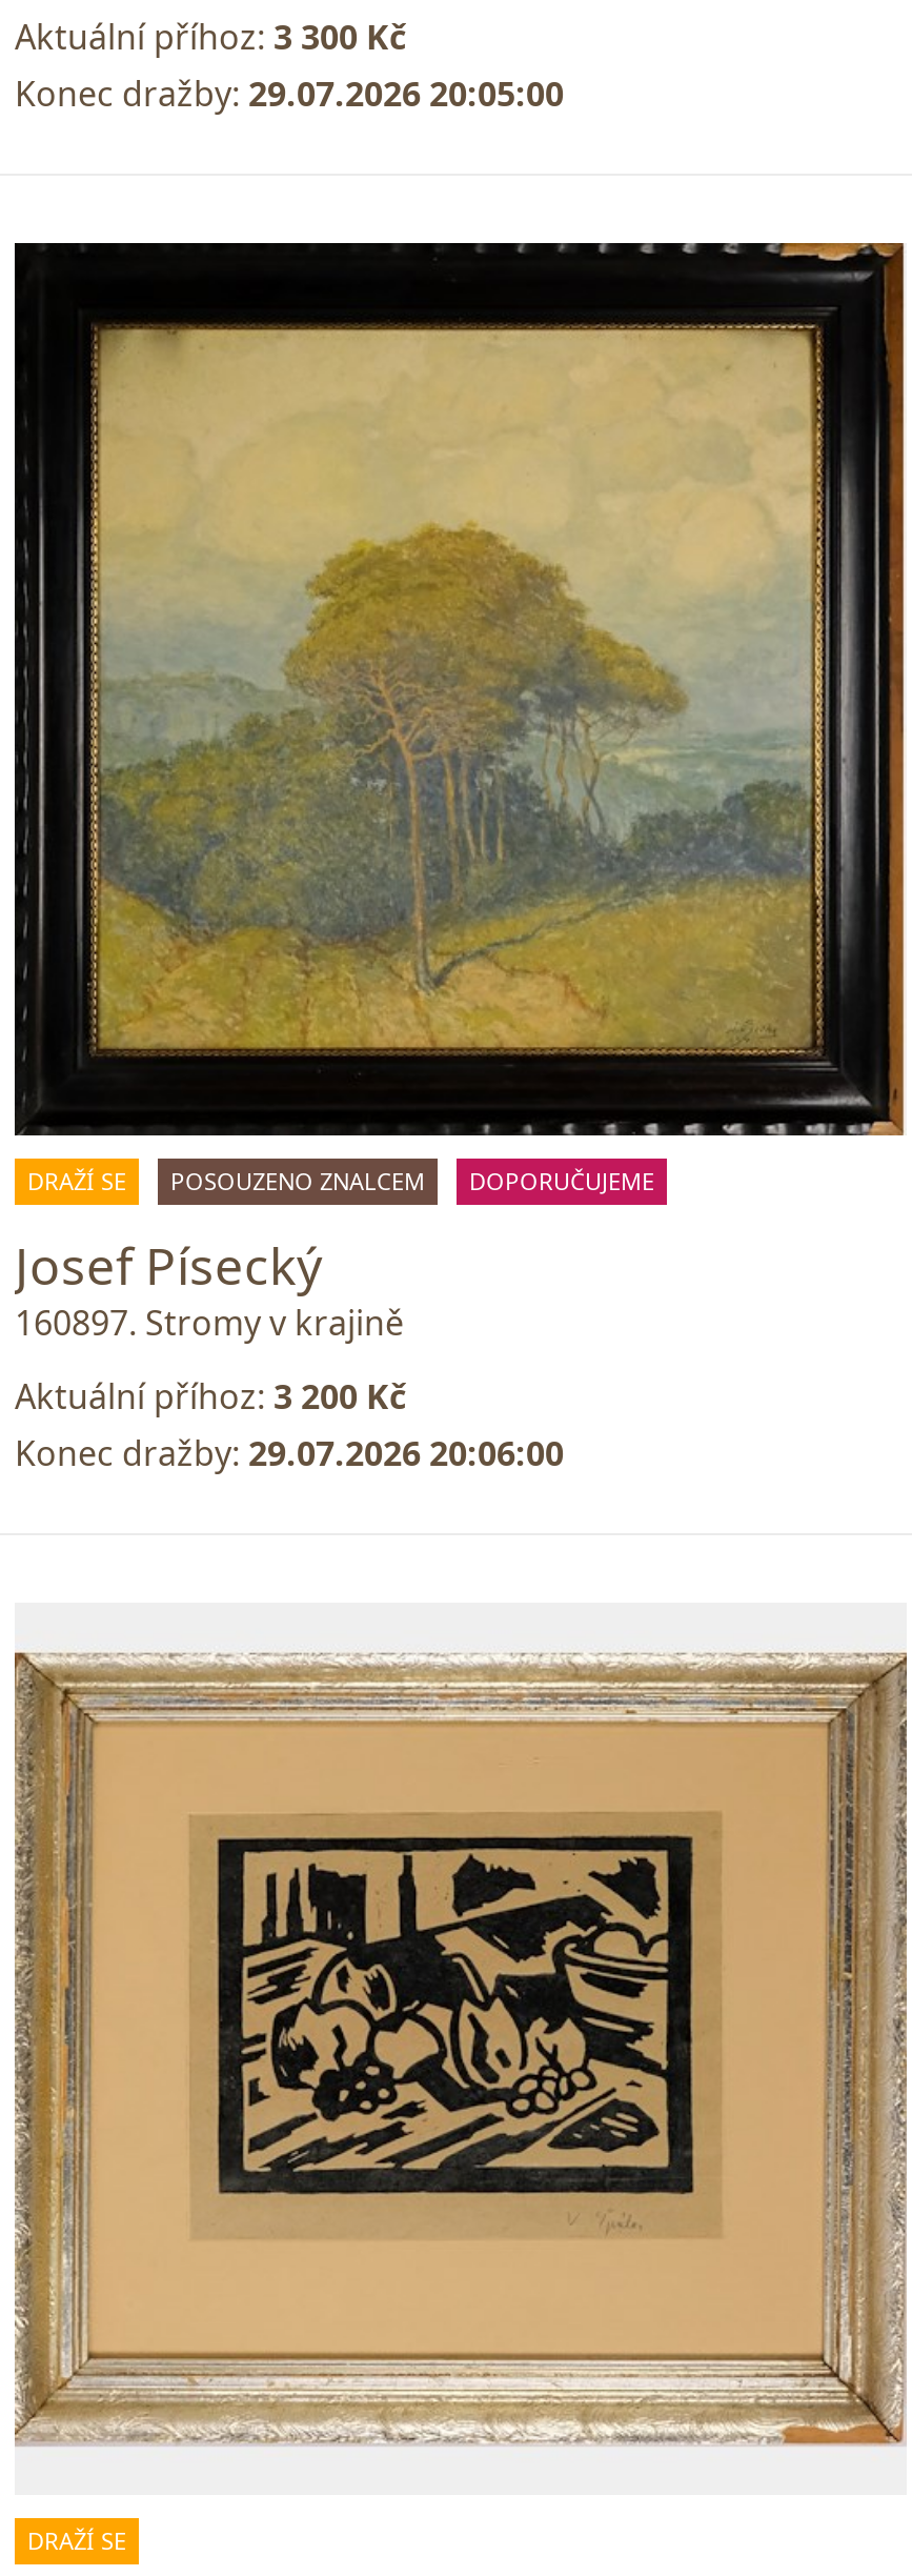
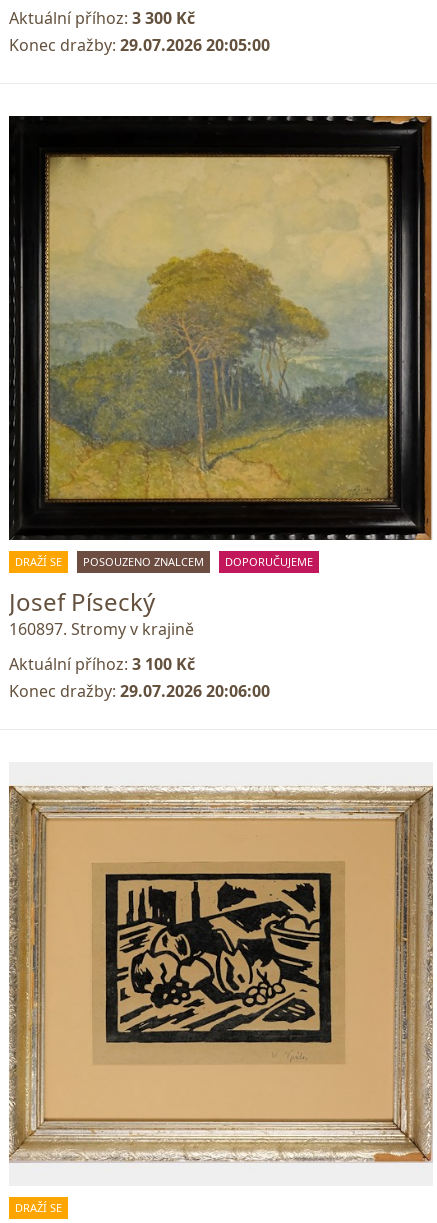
[15,1373,406,1419] Aktuální příhoz: 3 200 Kč -> [9,653,195,675] Aktuální příhoz: 3 100 Kč

